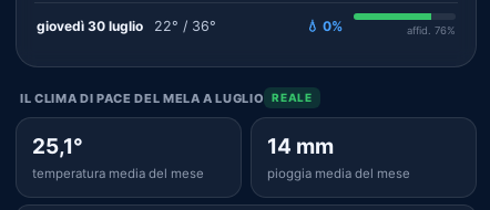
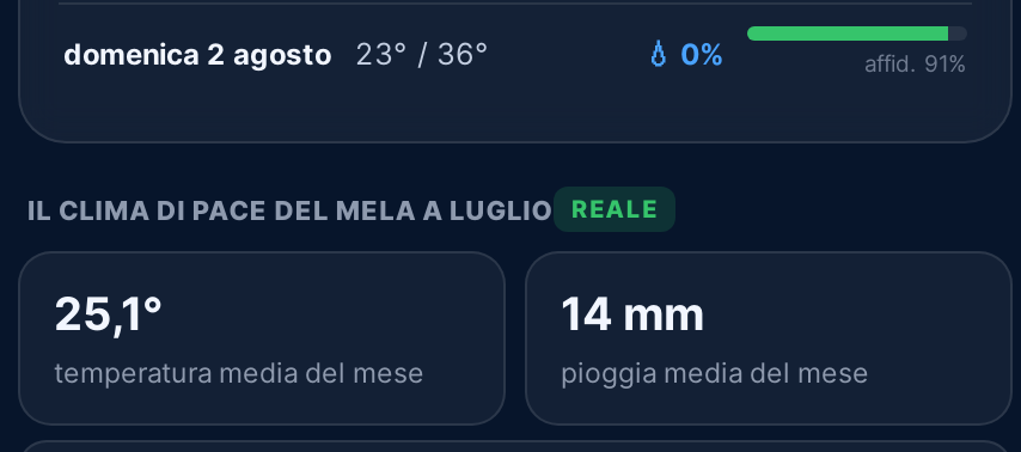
[37,17,216,34] giovedì 30 luglio | 22° / 36° -> [63,35,489,71] domenica 2 agosto | 23° / 36°
[407,24,456,36] affid. 76% -> [864,50,967,77] affid. 91%

